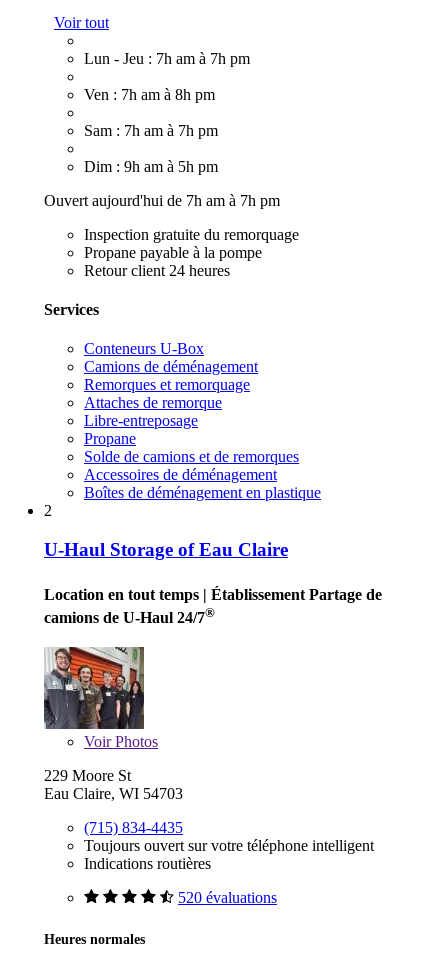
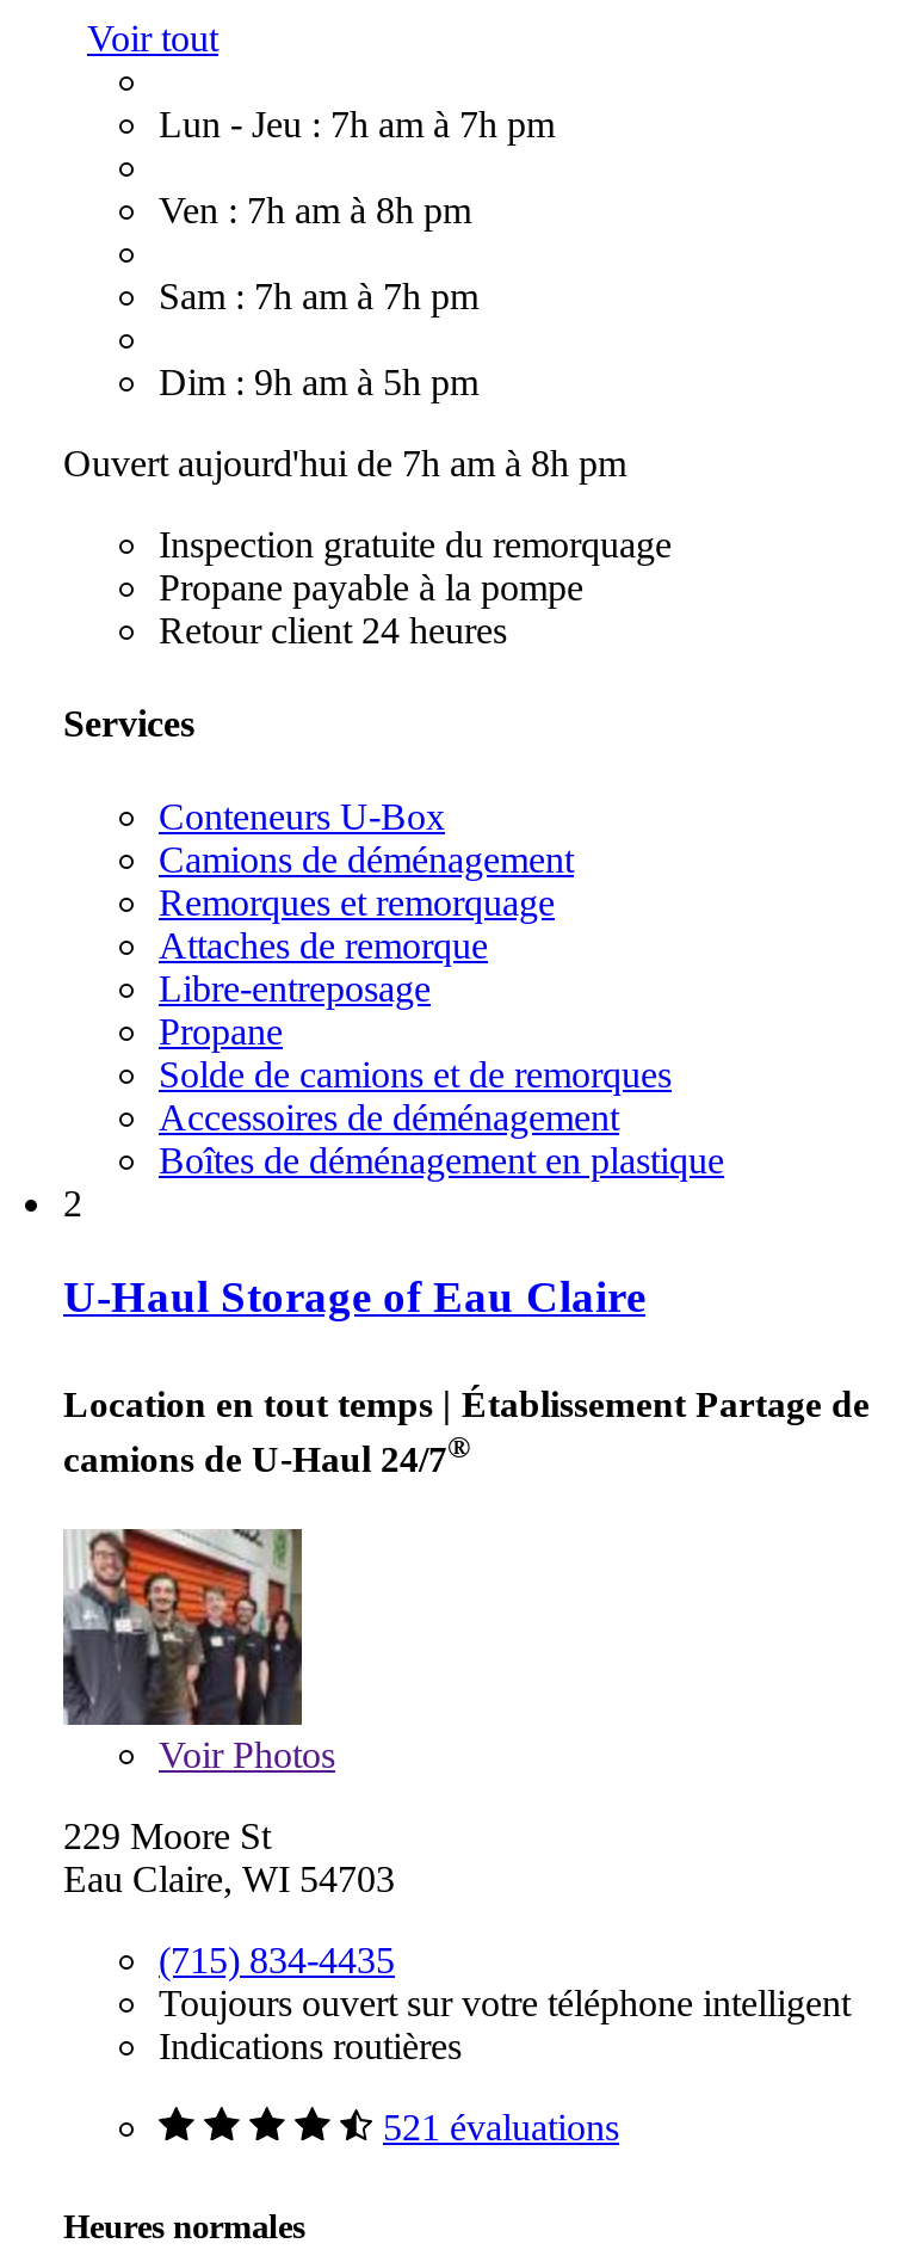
[44,192,280,209] Ouvert aujourd'hui de 7h am à 7h pm -> [63,442,626,482] Ouvert aujourd'hui de 7h am à 8h pm
[178,889,277,906] 520 évaluations -> [383,2106,619,2147] 521 évaluations

